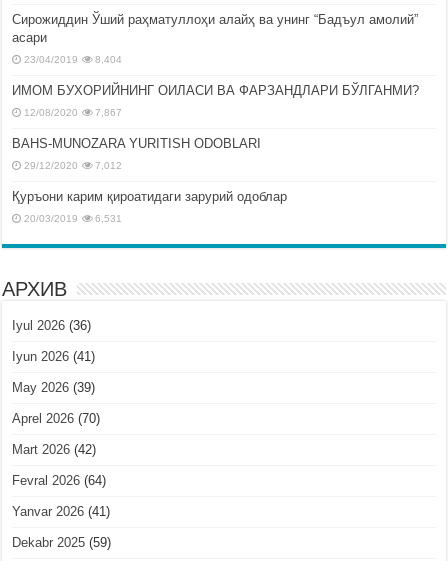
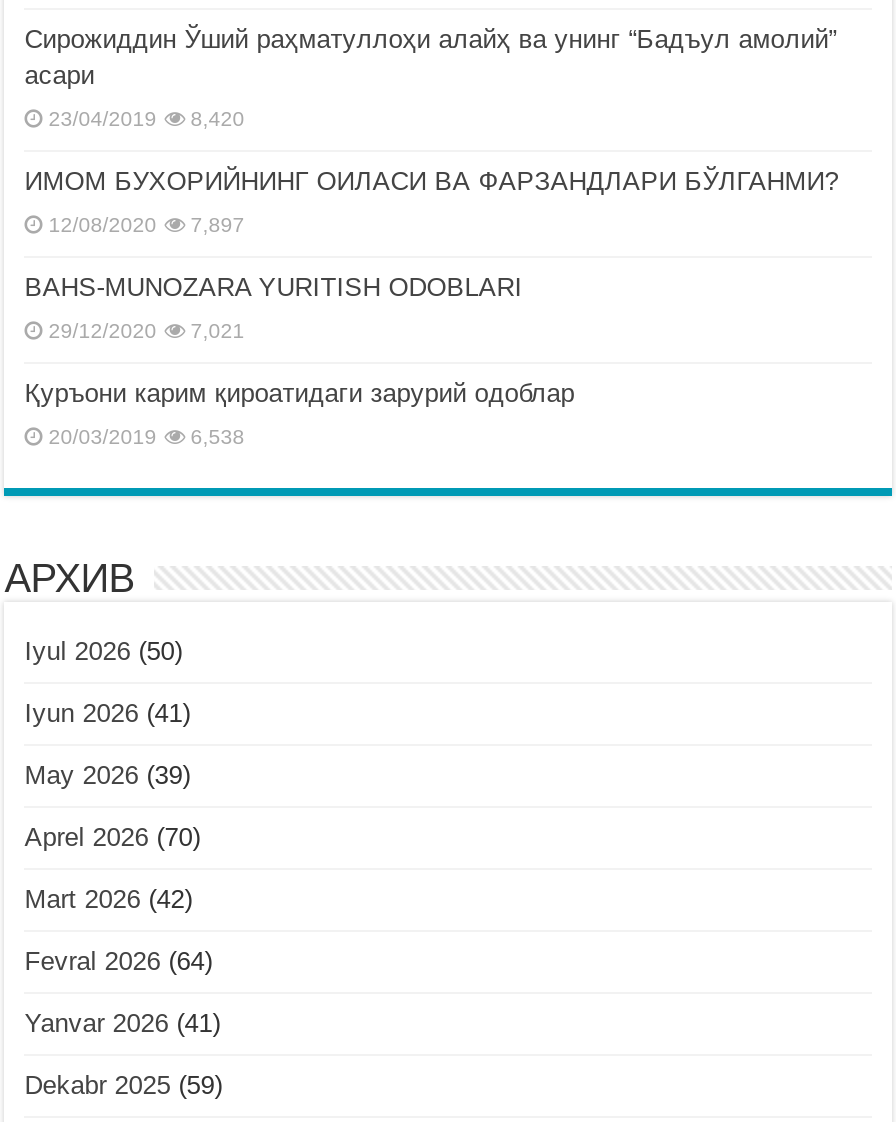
[24,54,122,65] 23/04/2019 8,404 -> [48,109,244,131] 23/04/2019 8,420
[24,107,122,118] 12/08/2020 7,867 -> [48,215,244,237] 12/08/2020 7,897
[24,160,122,171] 29/12/2020 7,012 -> [48,321,244,343] 29/12/2020 7,021
[24,213,122,224] 20/03/2019 6,531 -> [48,427,244,449] 20/03/2019 6,538
[12,318,91,333] Iyul 2026 (36) -> [24,637,182,667] Iyul 2026 (50)

